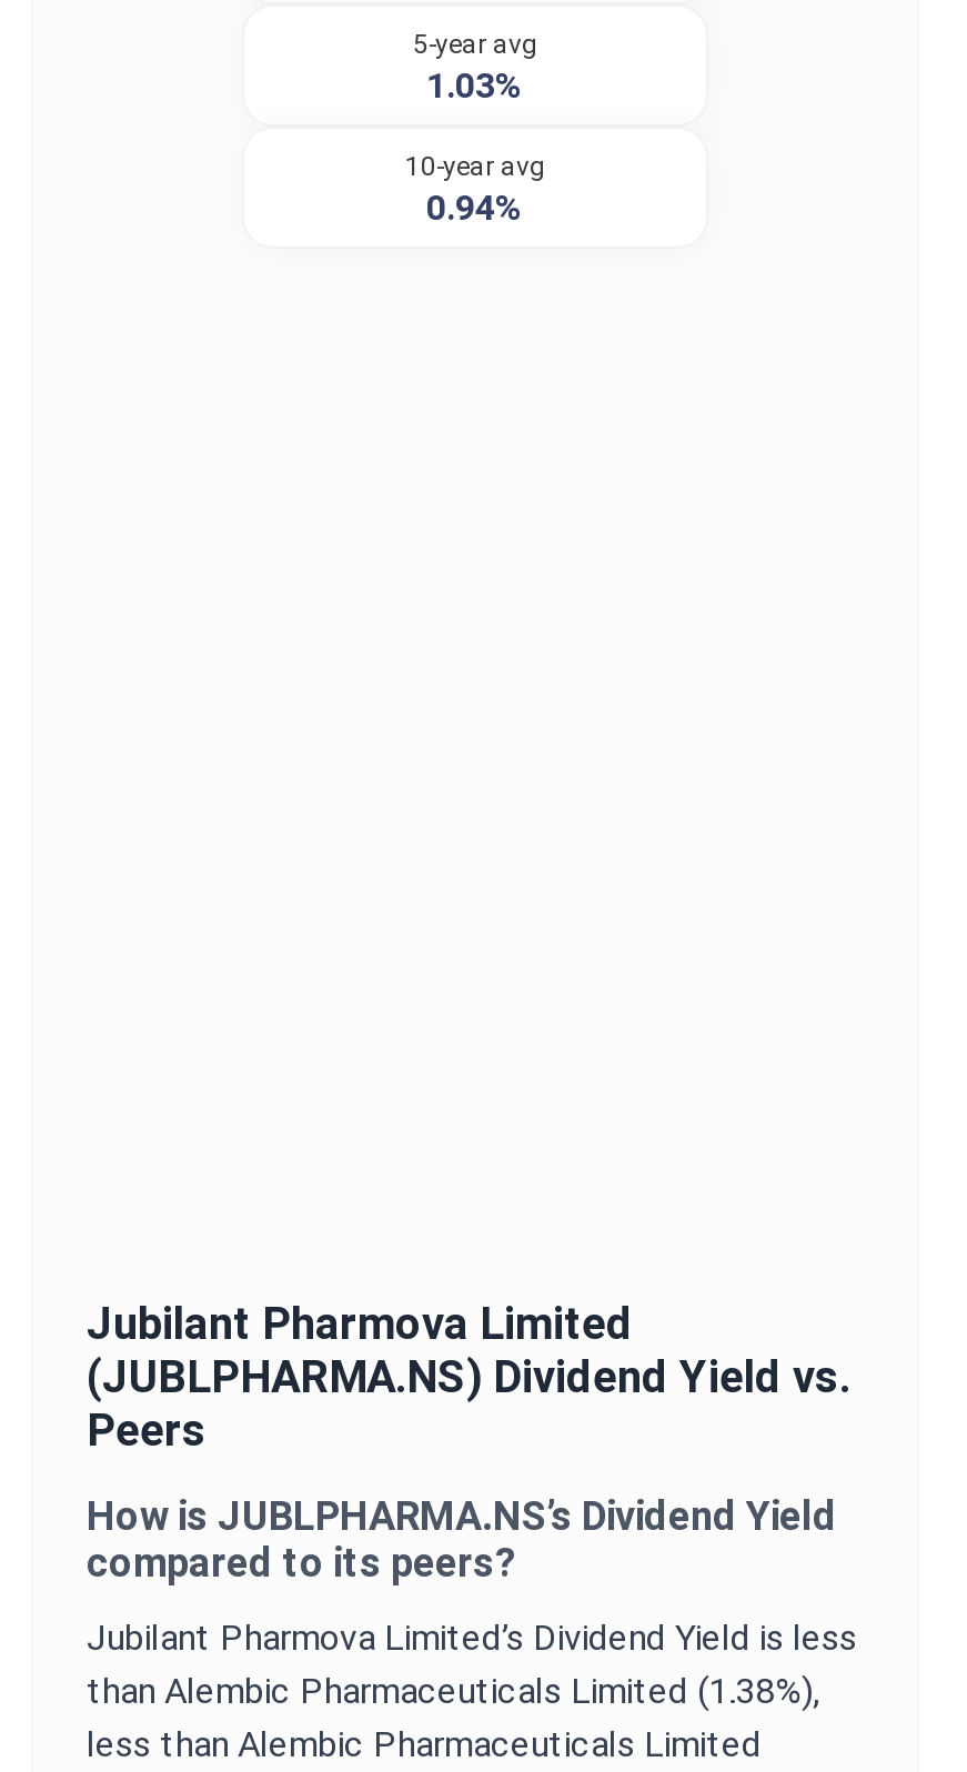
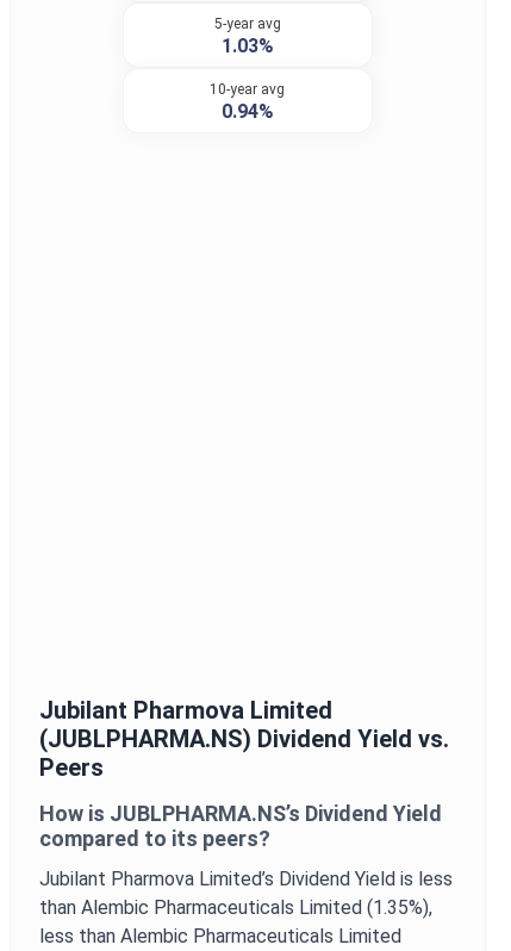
[87,1670,819,1712] than Alembic Pharmaceuticals Limited (1.38%), -> [39,896,432,919] than Alembic Pharmaceuticals Limited (1.35%),

